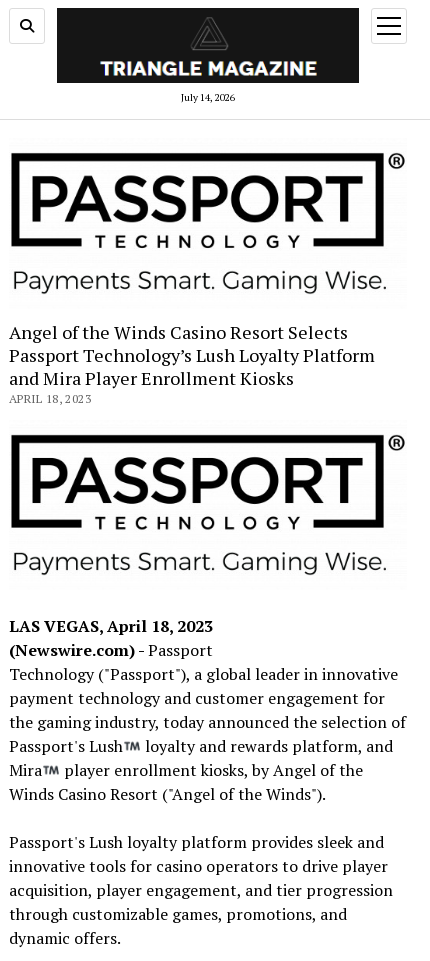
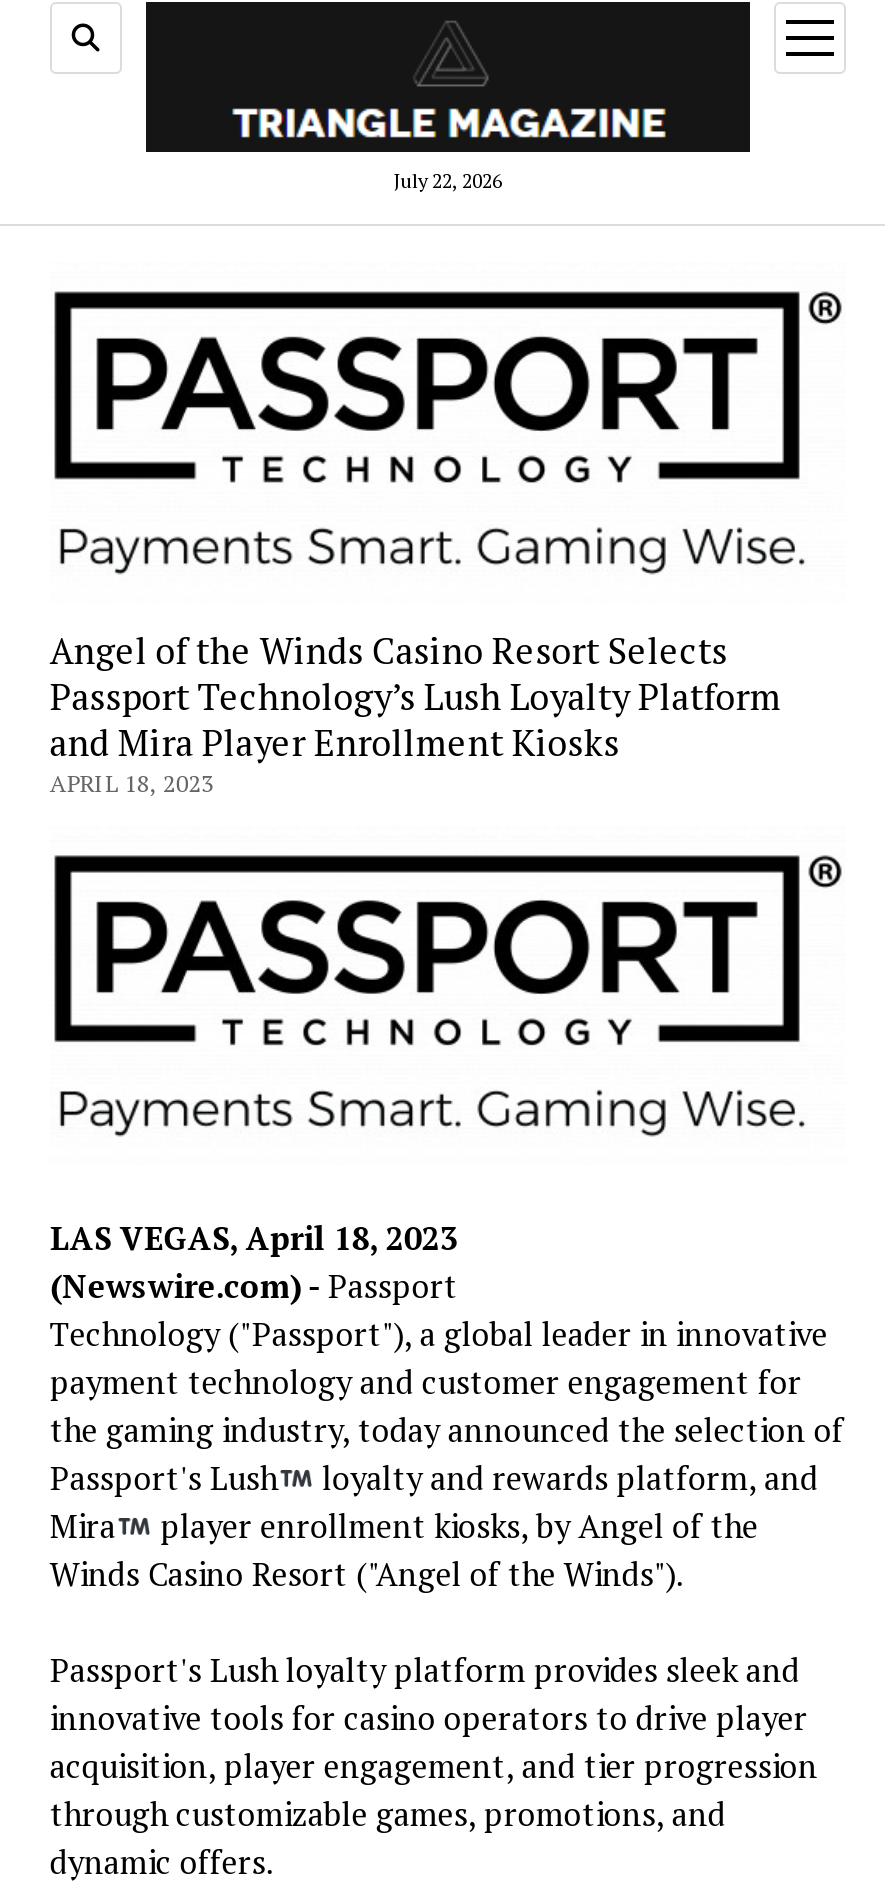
[181,91,235,104] July 14, 2026 -> [394,169,502,195] July 22, 2026

